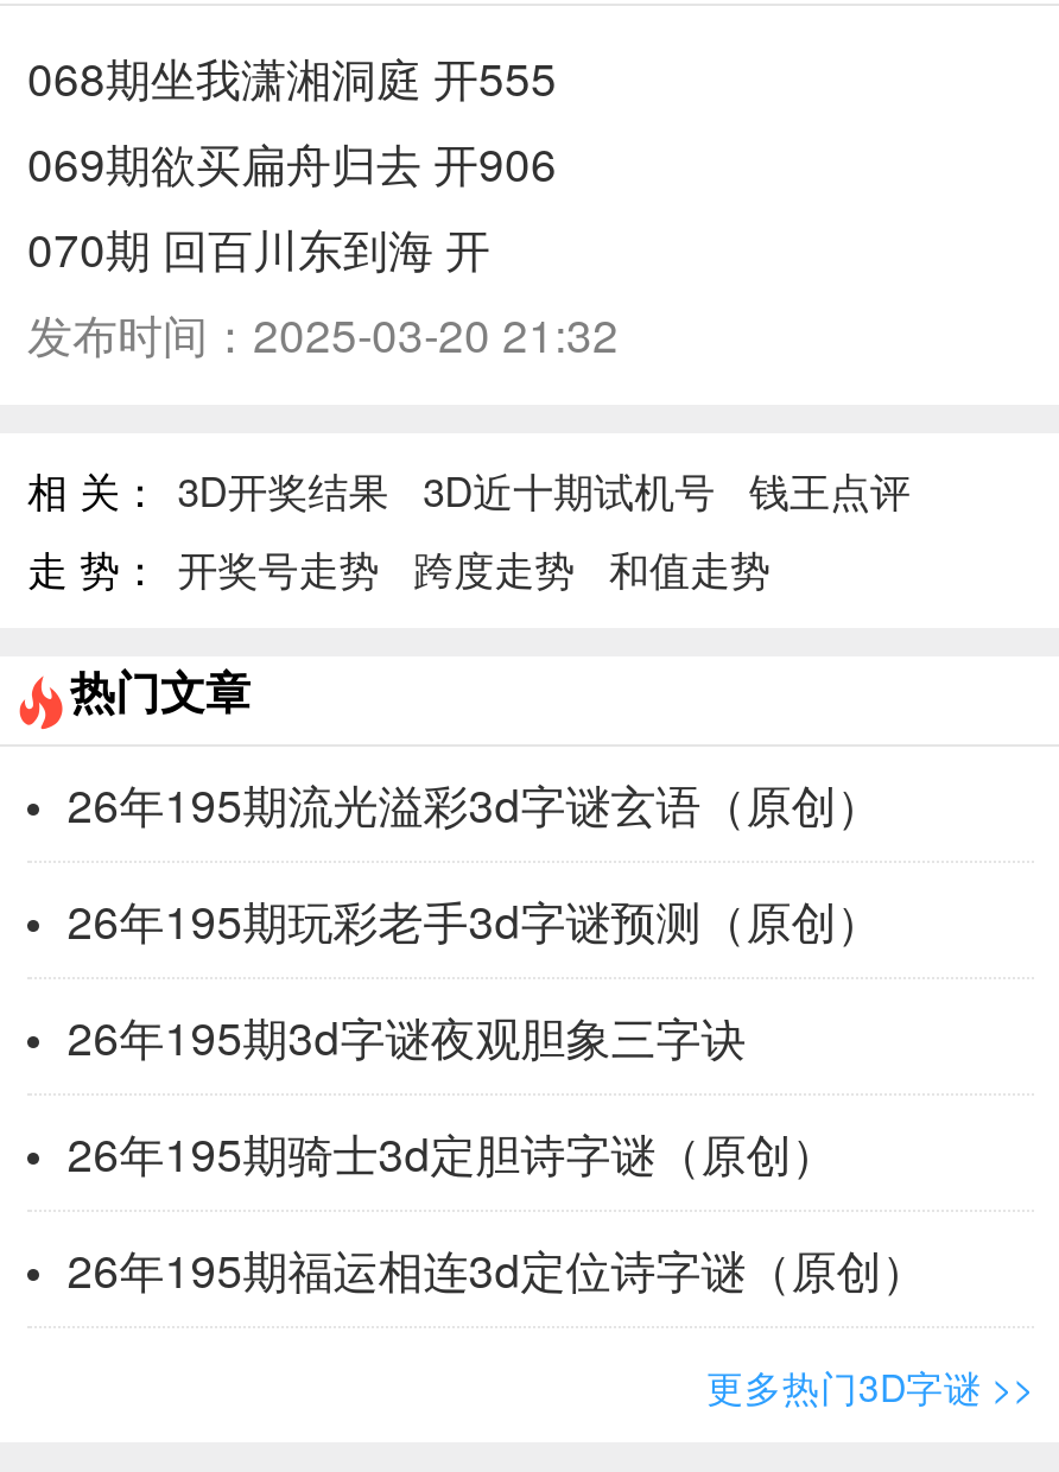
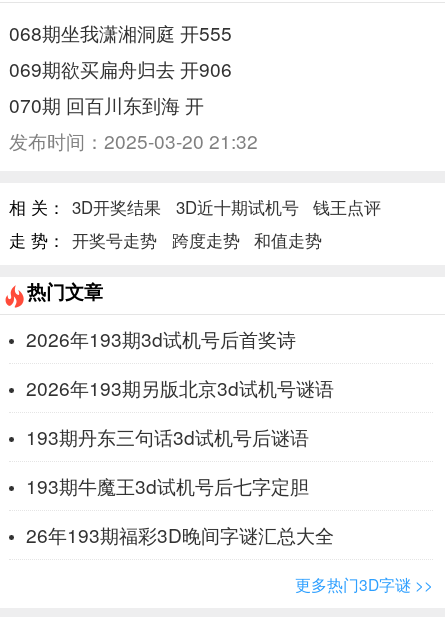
[67,770,882,834] 26年195期流光溢彩3d字谜玄语（原创） -> [26,325,296,352] 2026年193期3d试机号后首奖诗
[67,886,882,950] 26年195期玩彩老手3d字谜预测（原创） -> [26,374,334,401] 2026年193期另版北京3d试机号谜语
[67,1003,746,1067] 26年195期3d字谜夜观胆象三字诀 -> [26,423,309,450] 193期丹东三句话3d试机号后谜语
[67,1119,837,1183] 26年195期骑士3d定胆诗字谜（原创） -> [26,472,309,499] 193期牛魔王3d试机号后七字定胆
[67,1235,927,1299] 26年195期福运相连3d定位诗字谜（原创） -> [26,521,334,548] 26年193期福彩3D晚间字谜汇总大全

